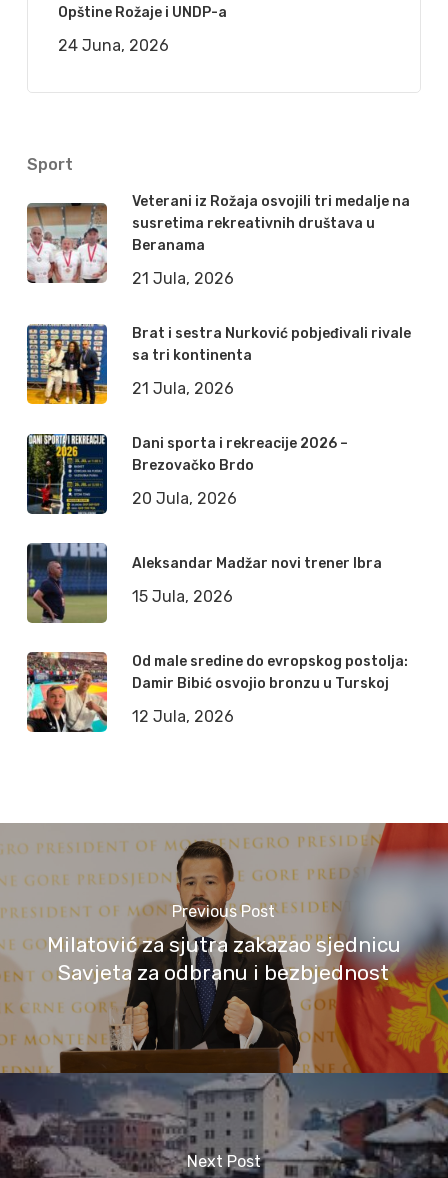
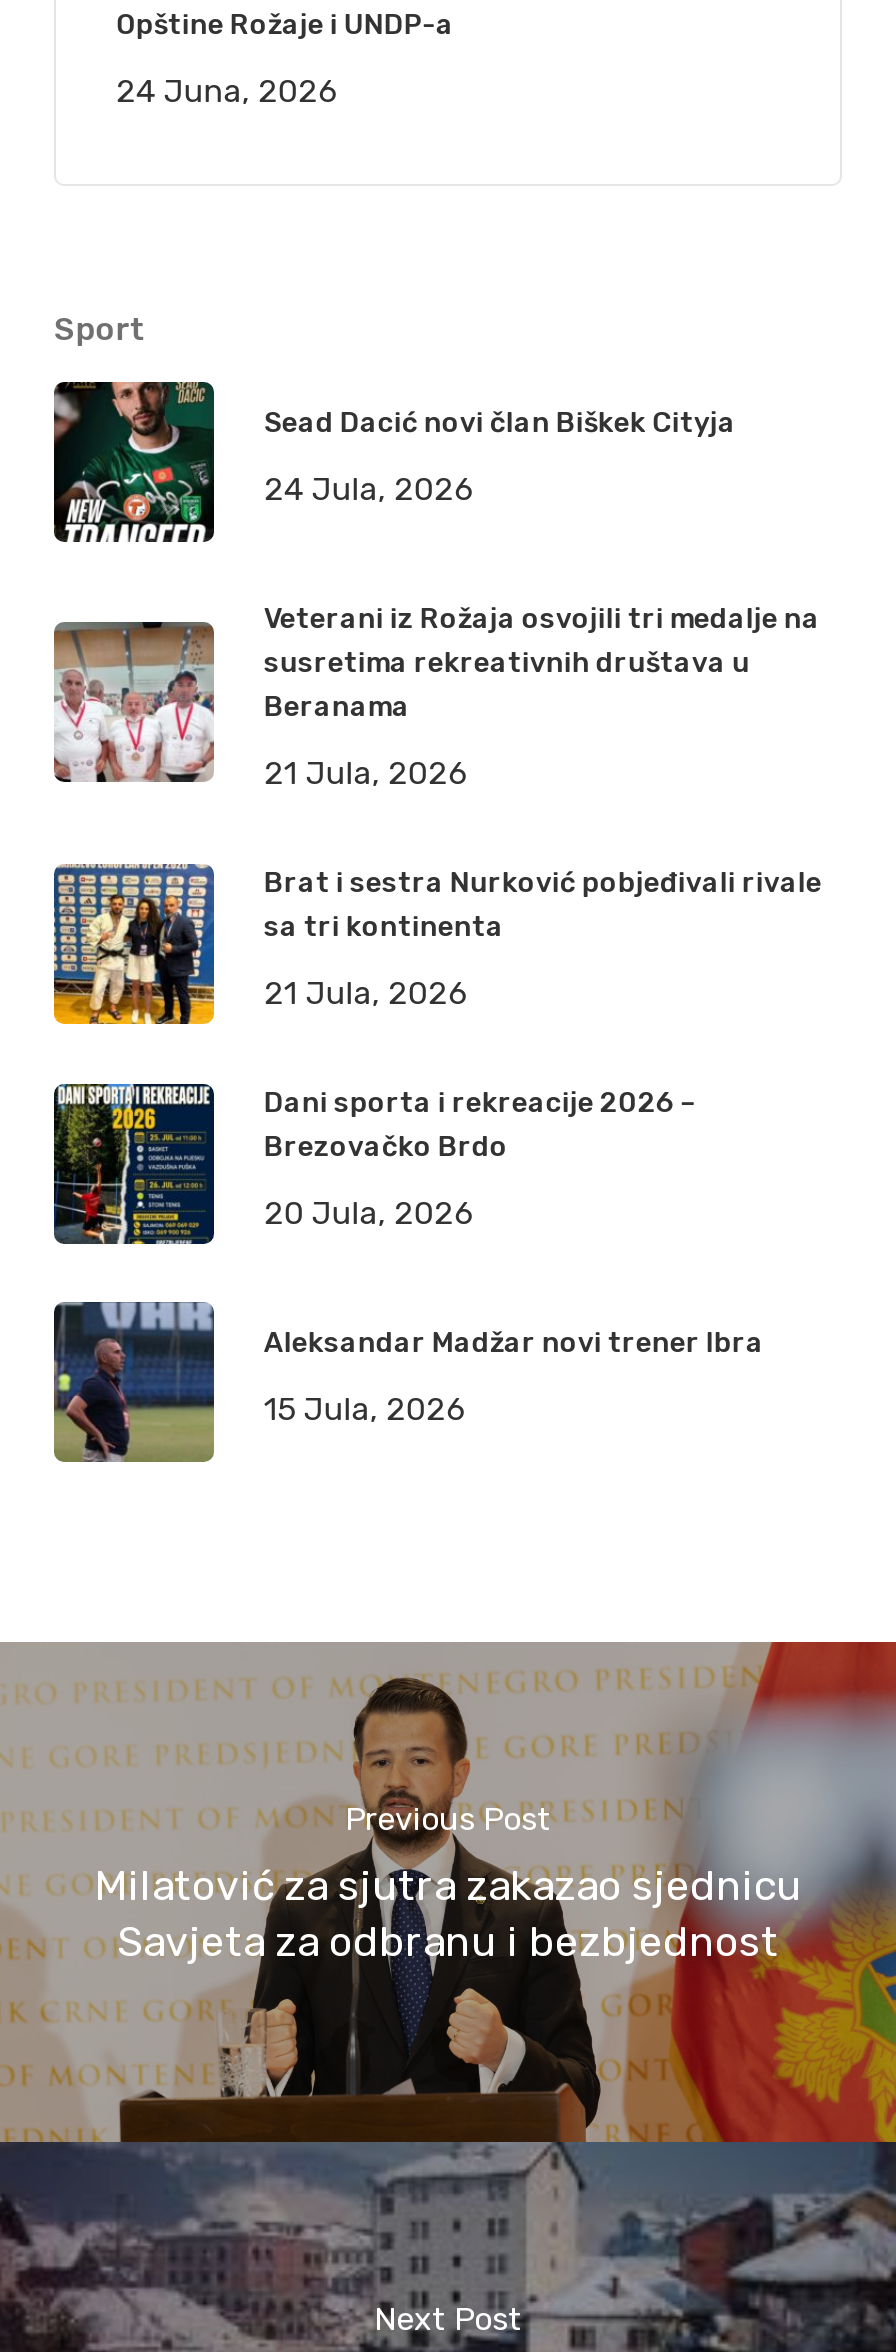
none -> [52,380,736,544] [image] | Sead Dacić novi član Biškek Cityja | 24 Jula, 2026
moved [25,193,411,606] -> [50,602,822,1428]: [image] | Veterani iz Rožaja osvojili tri medalje na | susretima rekreativnih društava u | ... | Aleksandar Madžar novi trener Ibra | 15 Jula, 2026
[26,651,408,733] [image] | Od male sredine do evropskog postolja: | Damir Bibić osvojio bronzu u Turskoj | 12 Jula, 2026 -> none

